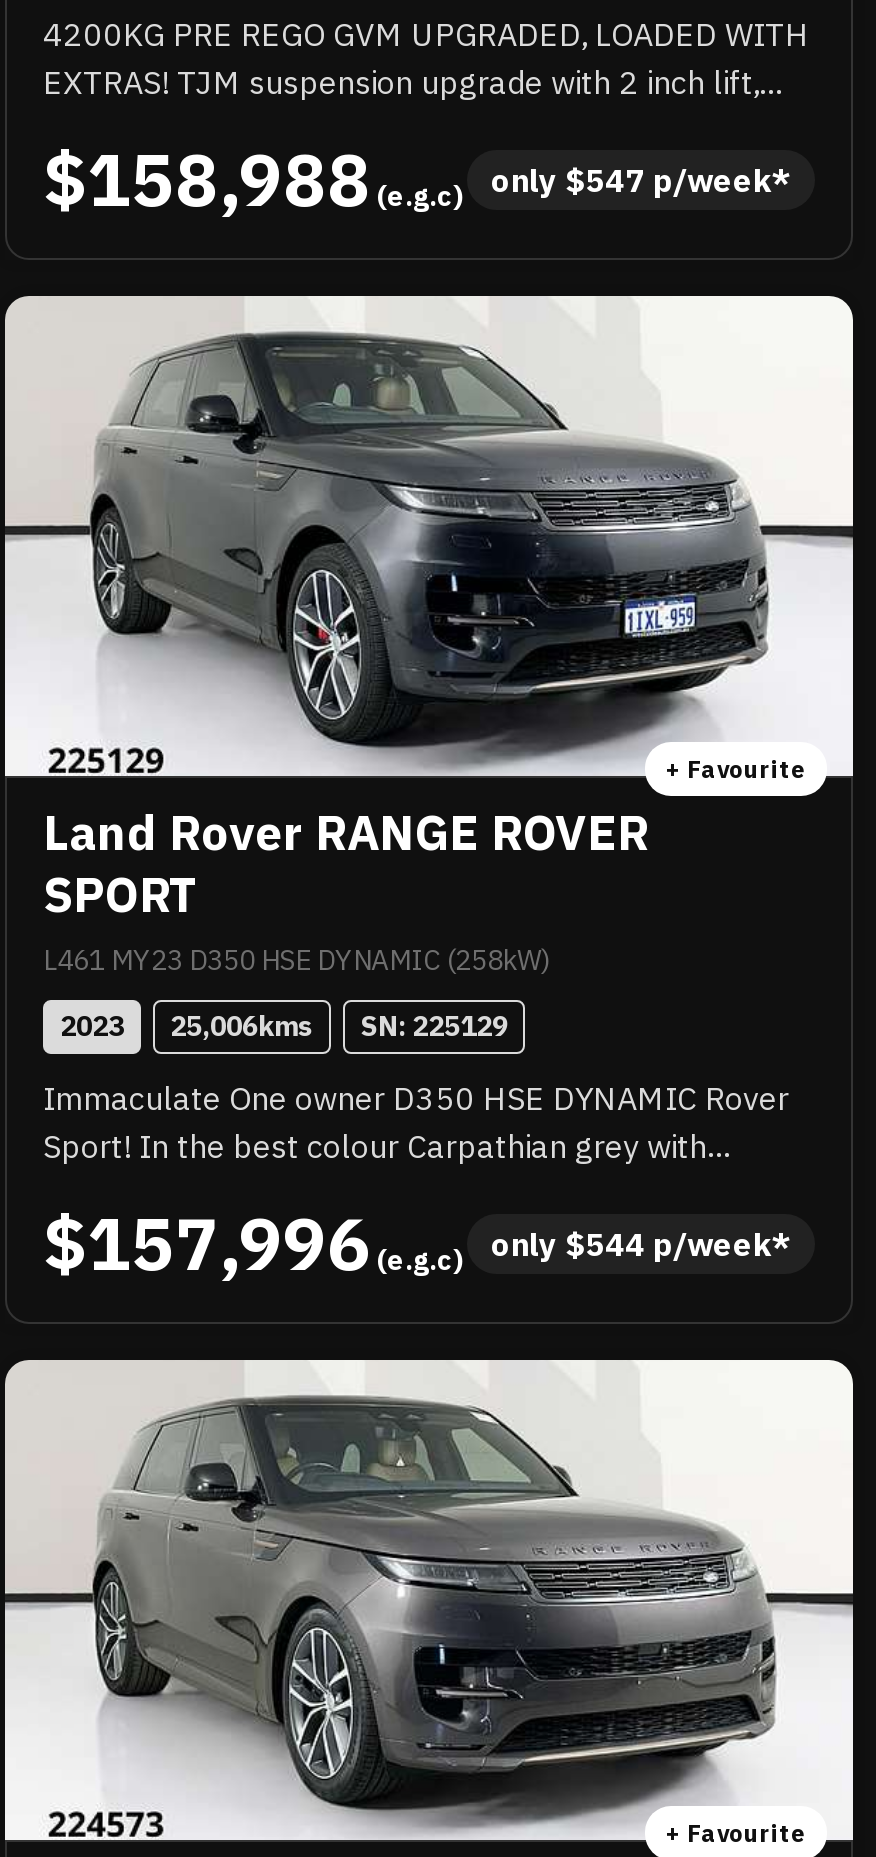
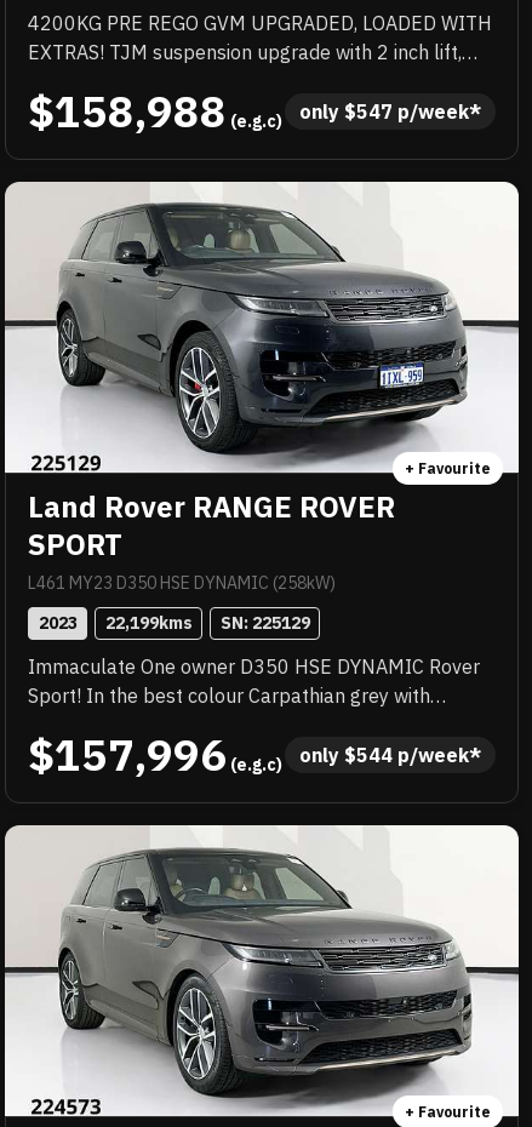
[60,1007,508,1043] 2023 25,006kms SN: 225129 -> [38,612,310,634] 2023 22,199kms SN: 225129

